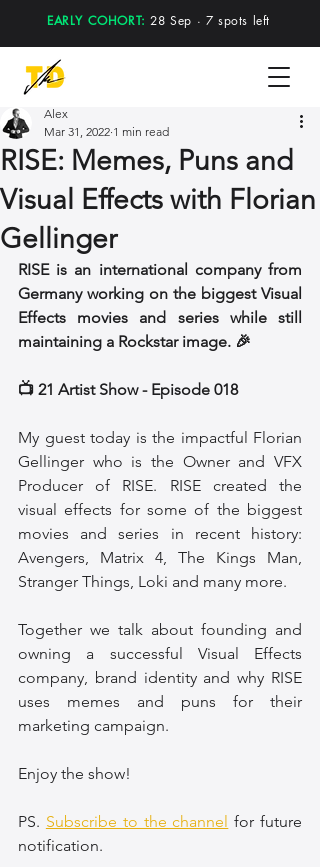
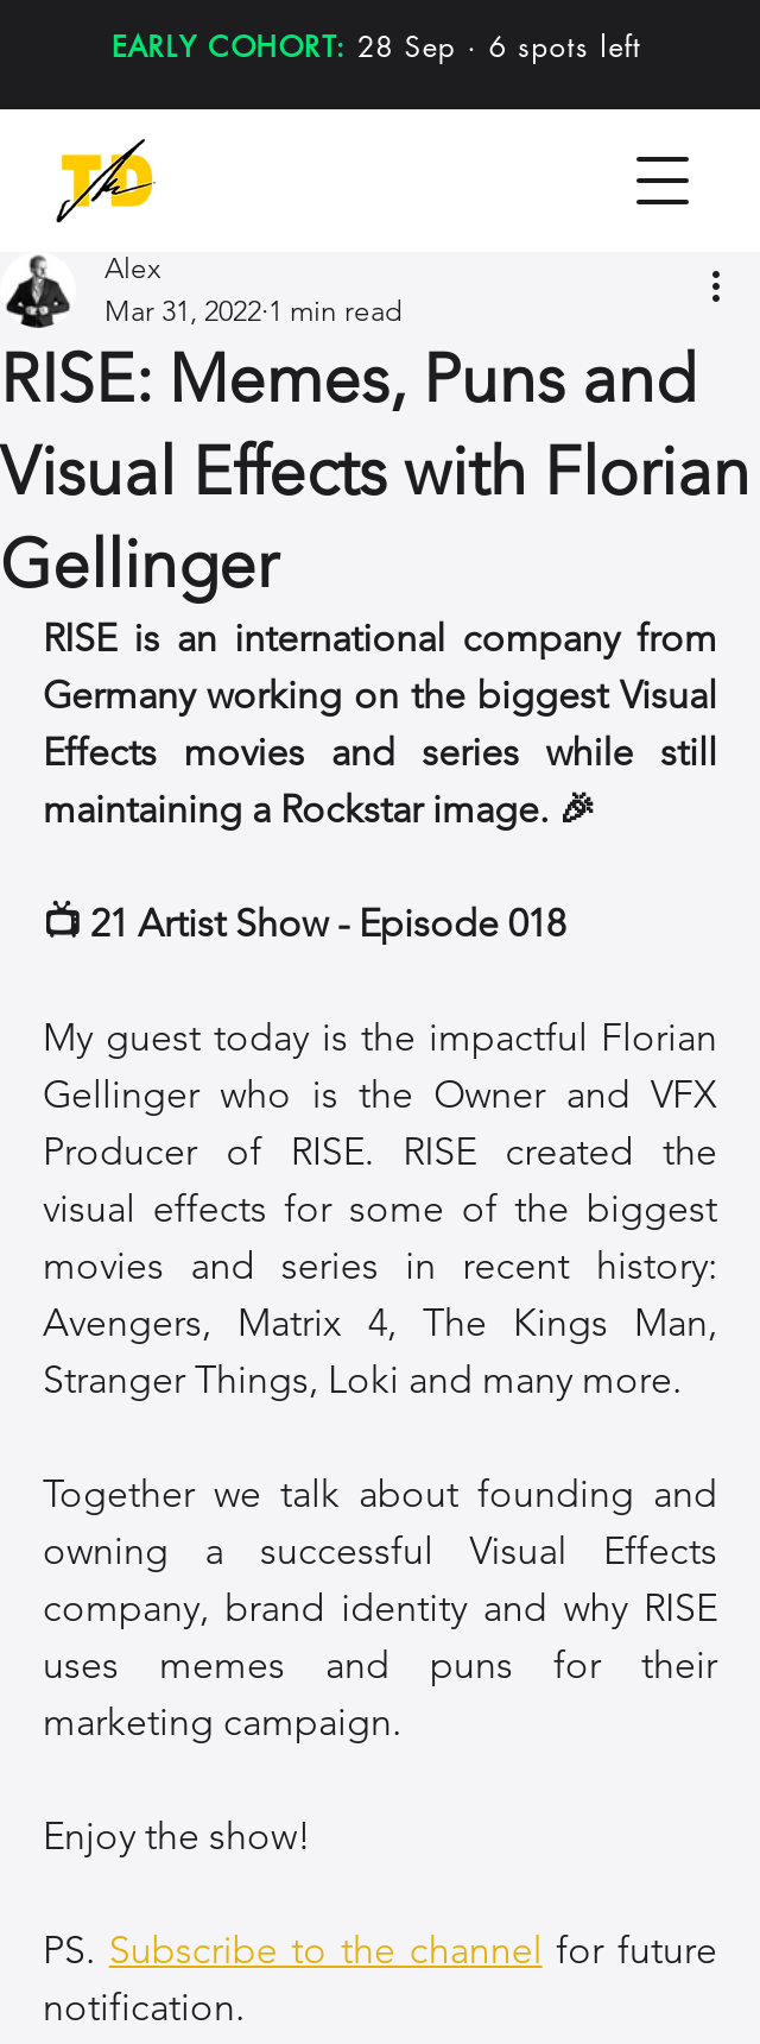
[47,12,270,29] EARLY COHORT: 28 Sep · 7 spots left -> [112,26,641,67] EARLY COHORT: 28 Sep · 6 spots left

